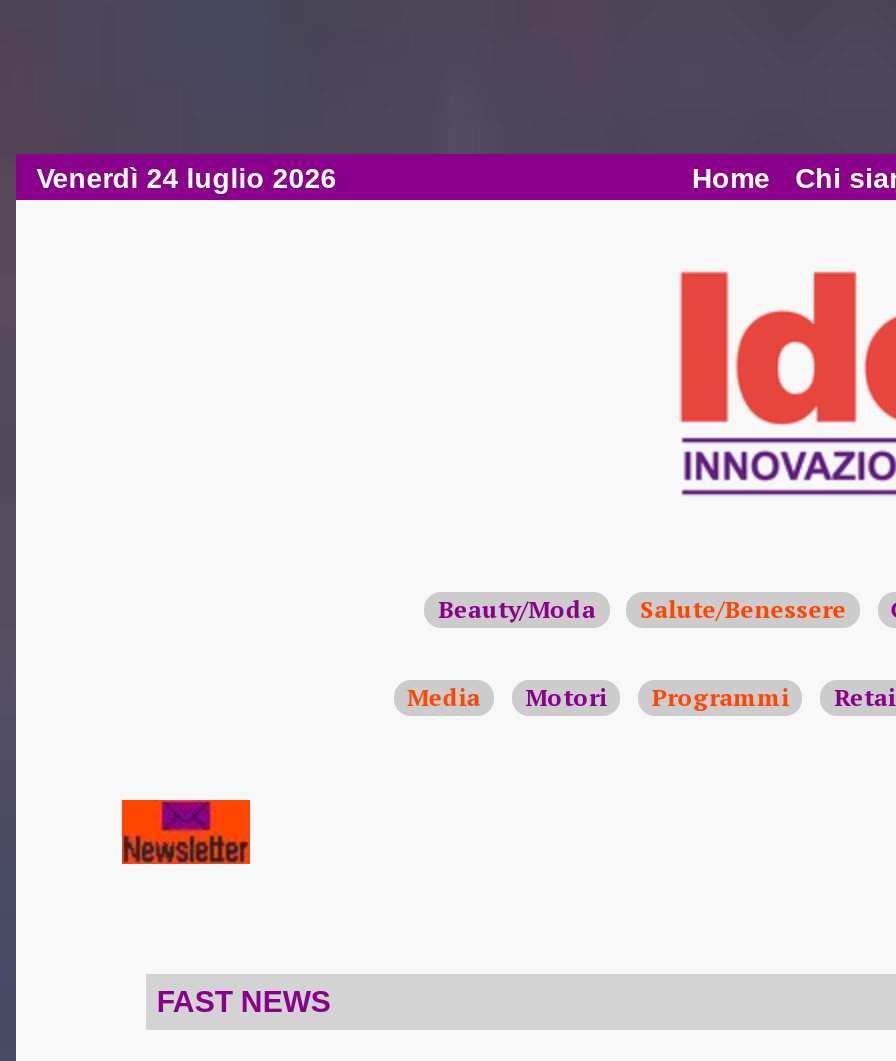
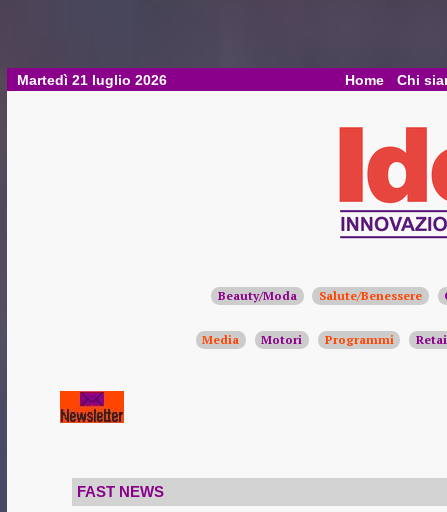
[29,161,337,193] Venerdì 24 luglio 2026 -> [13,72,167,88] Martedì 21 luglio 2026

